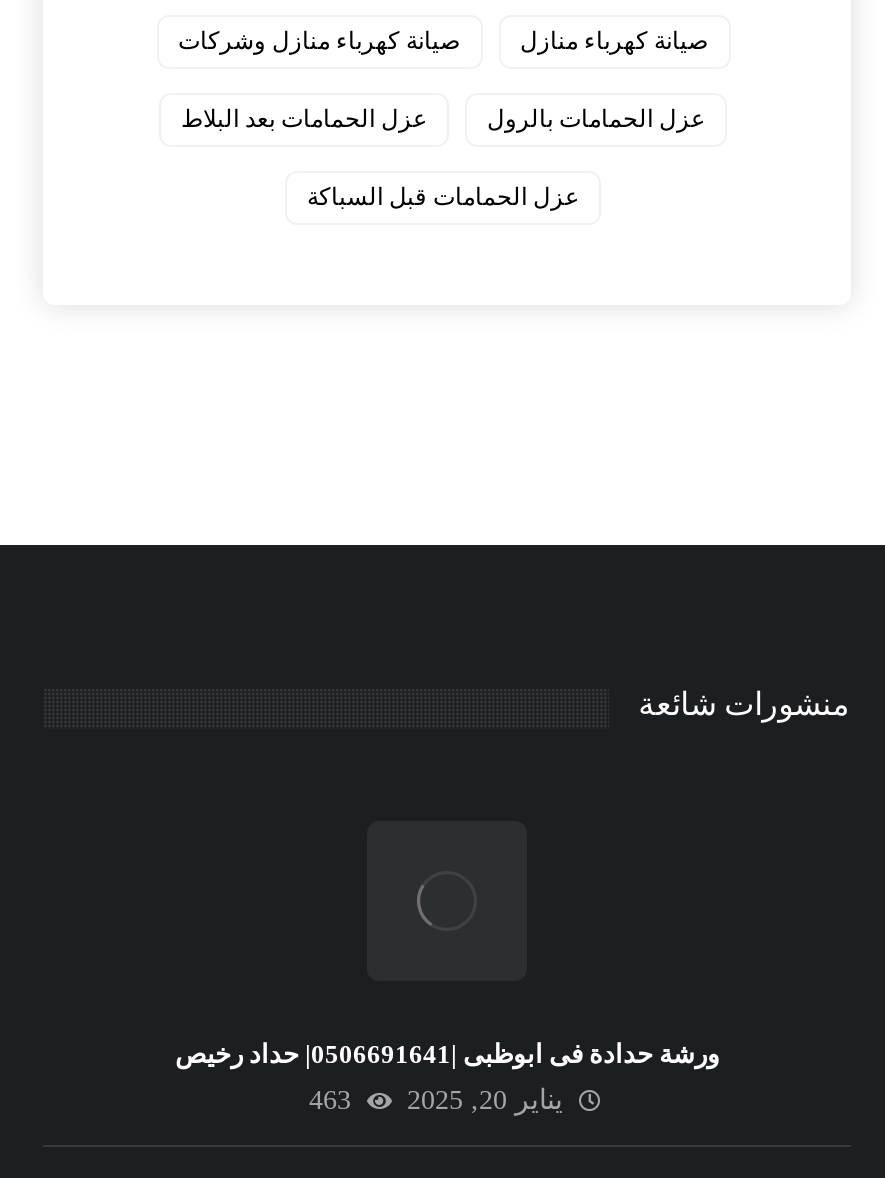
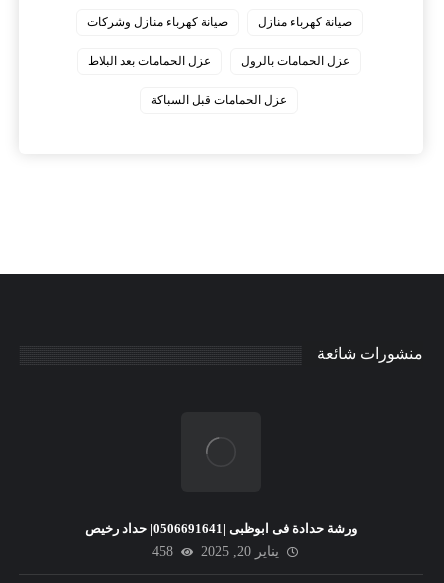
[309,1085,351,1115] 463 -> [152,544,173,559] 458

